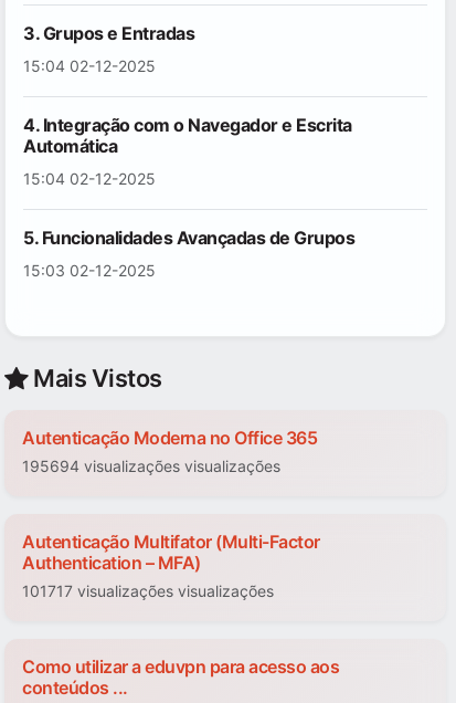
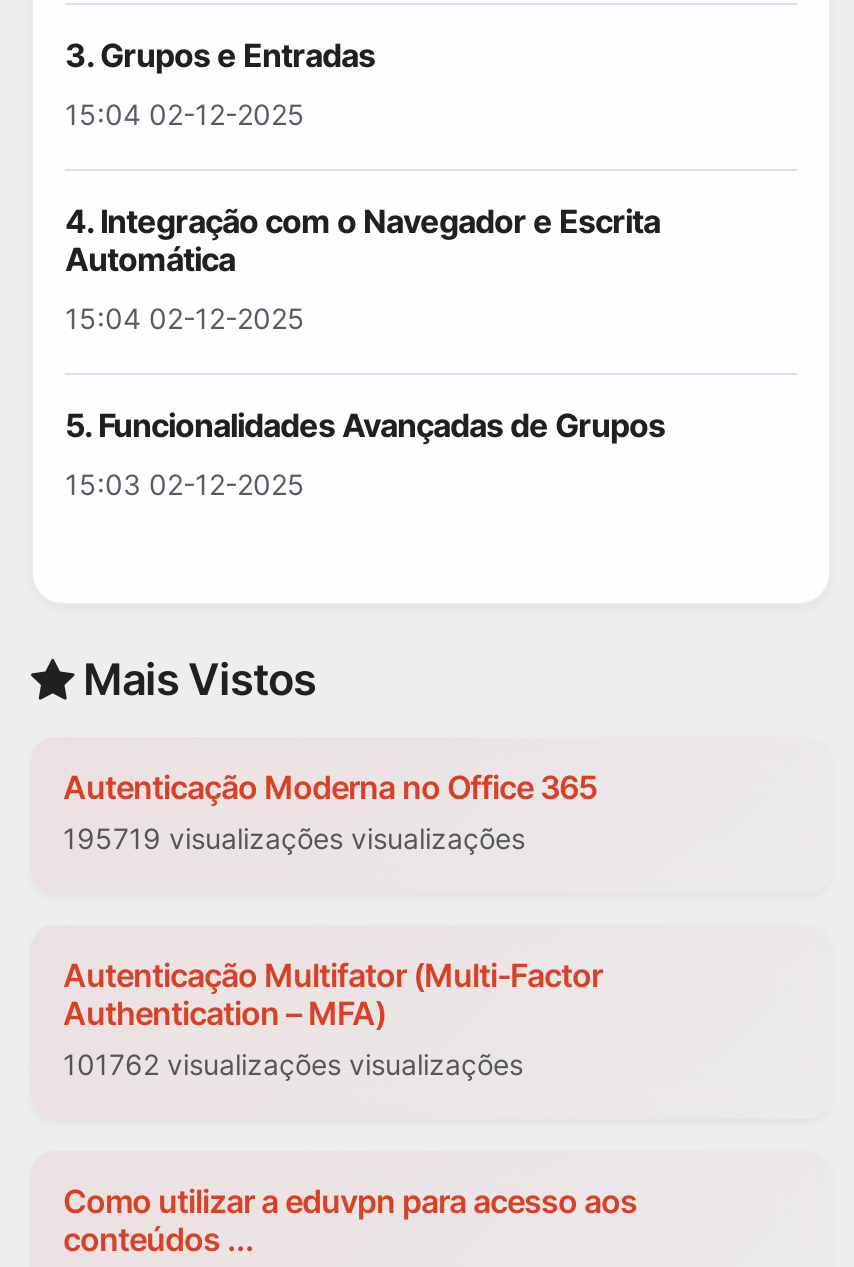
[22,457,280,476] 195694 visualizações visualizações -> [63,822,525,856] 195719 visualizações visualizações
[22,582,274,601] 101717 visualizações visualizações -> [63,1048,523,1082] 101762 visualizações visualizações

